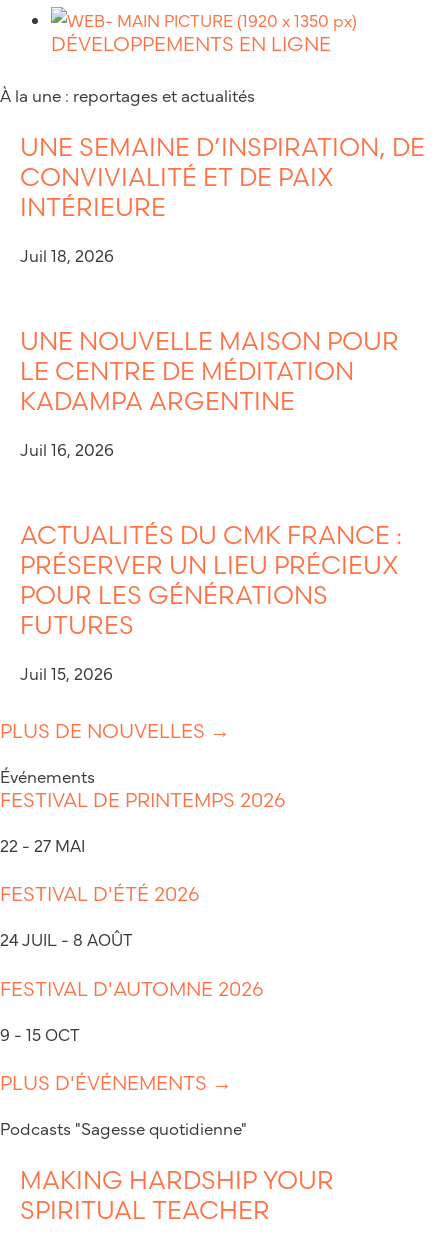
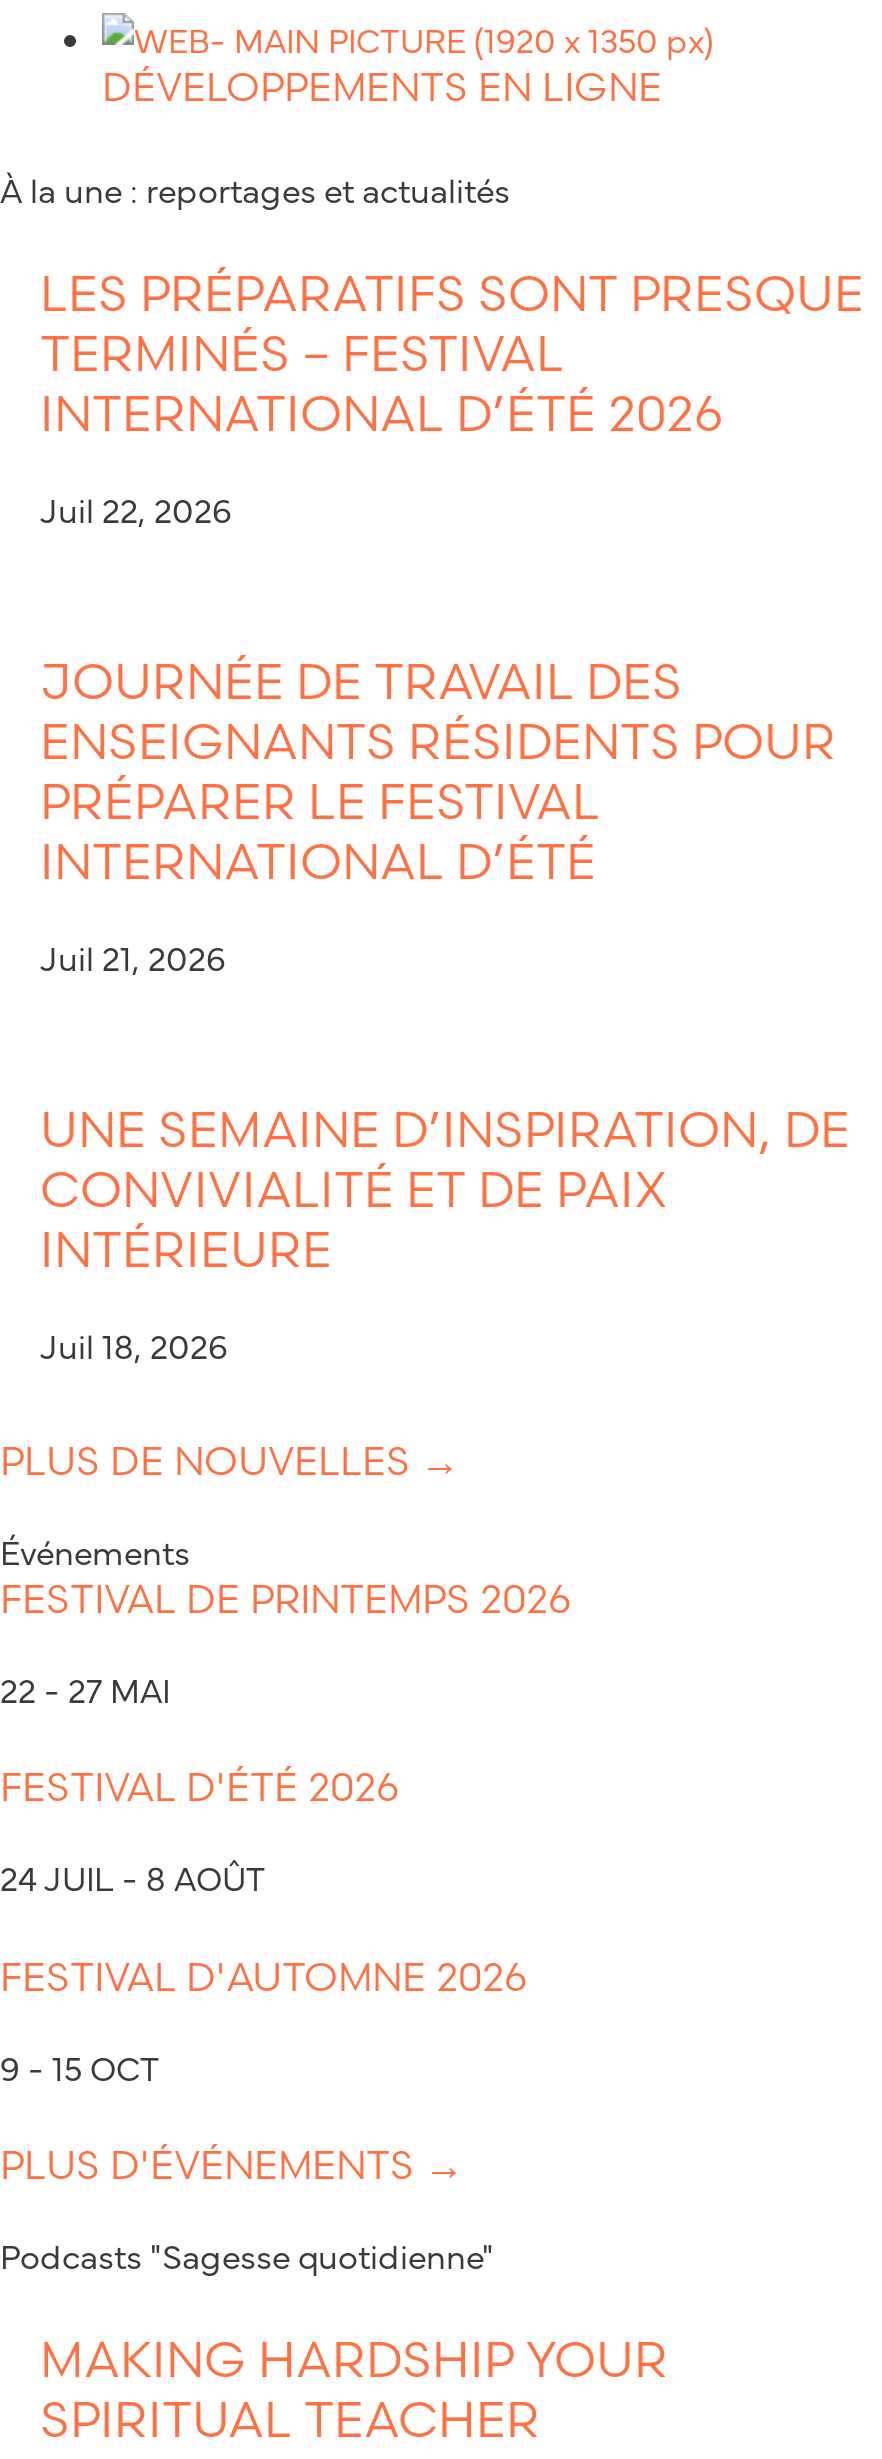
none -> [40,262,864,978] LES PRÉPARATIFS SONT PRESQUE | TERMINÉS – FESTIVAL | INTERNATIONAL D’ÉTÉ 2026 | Juil 22, 2026 | JOURNÉE DE TRAVAIL DES | ENSEIGNANTS RÉSIDENTS POUR | PRÉPARER LE FESTIVAL | INTERNATIONAL D’ÉTÉ | Juil 21, 2026
moved [20,131,425,265] -> [40,1098,850,1366]: UNE SEMAINE D’INSPIRATION, DE | CONVIVIALITÉ ET DE PAIX | INTÉRIEURE | Juil 18, 2026
[20,325,402,683] UNE NOUVELLE MAISON POUR | LE CENTRE DE MÉDITATION | KADAMPA ARGENTINE | Juil 16, 2026 | ACTUALITÉS DU CMK FRANCE : | PRÉSERVER UN LIEU PRÉCIEUX | POUR LES GÉNÉRATIONS | FUTURES | Juil 15, 2026 -> none

